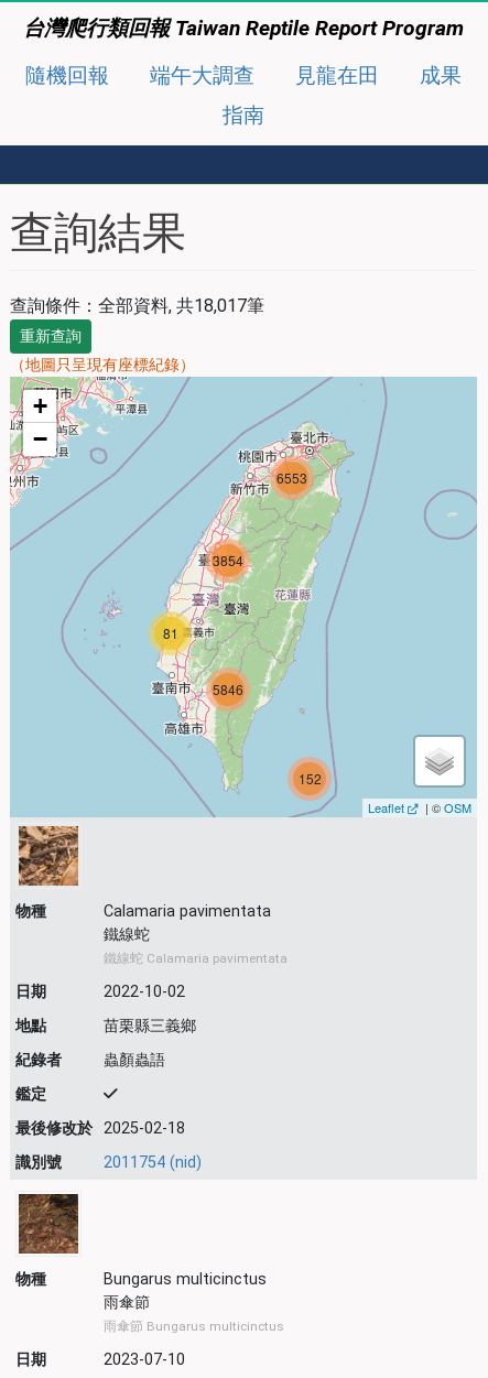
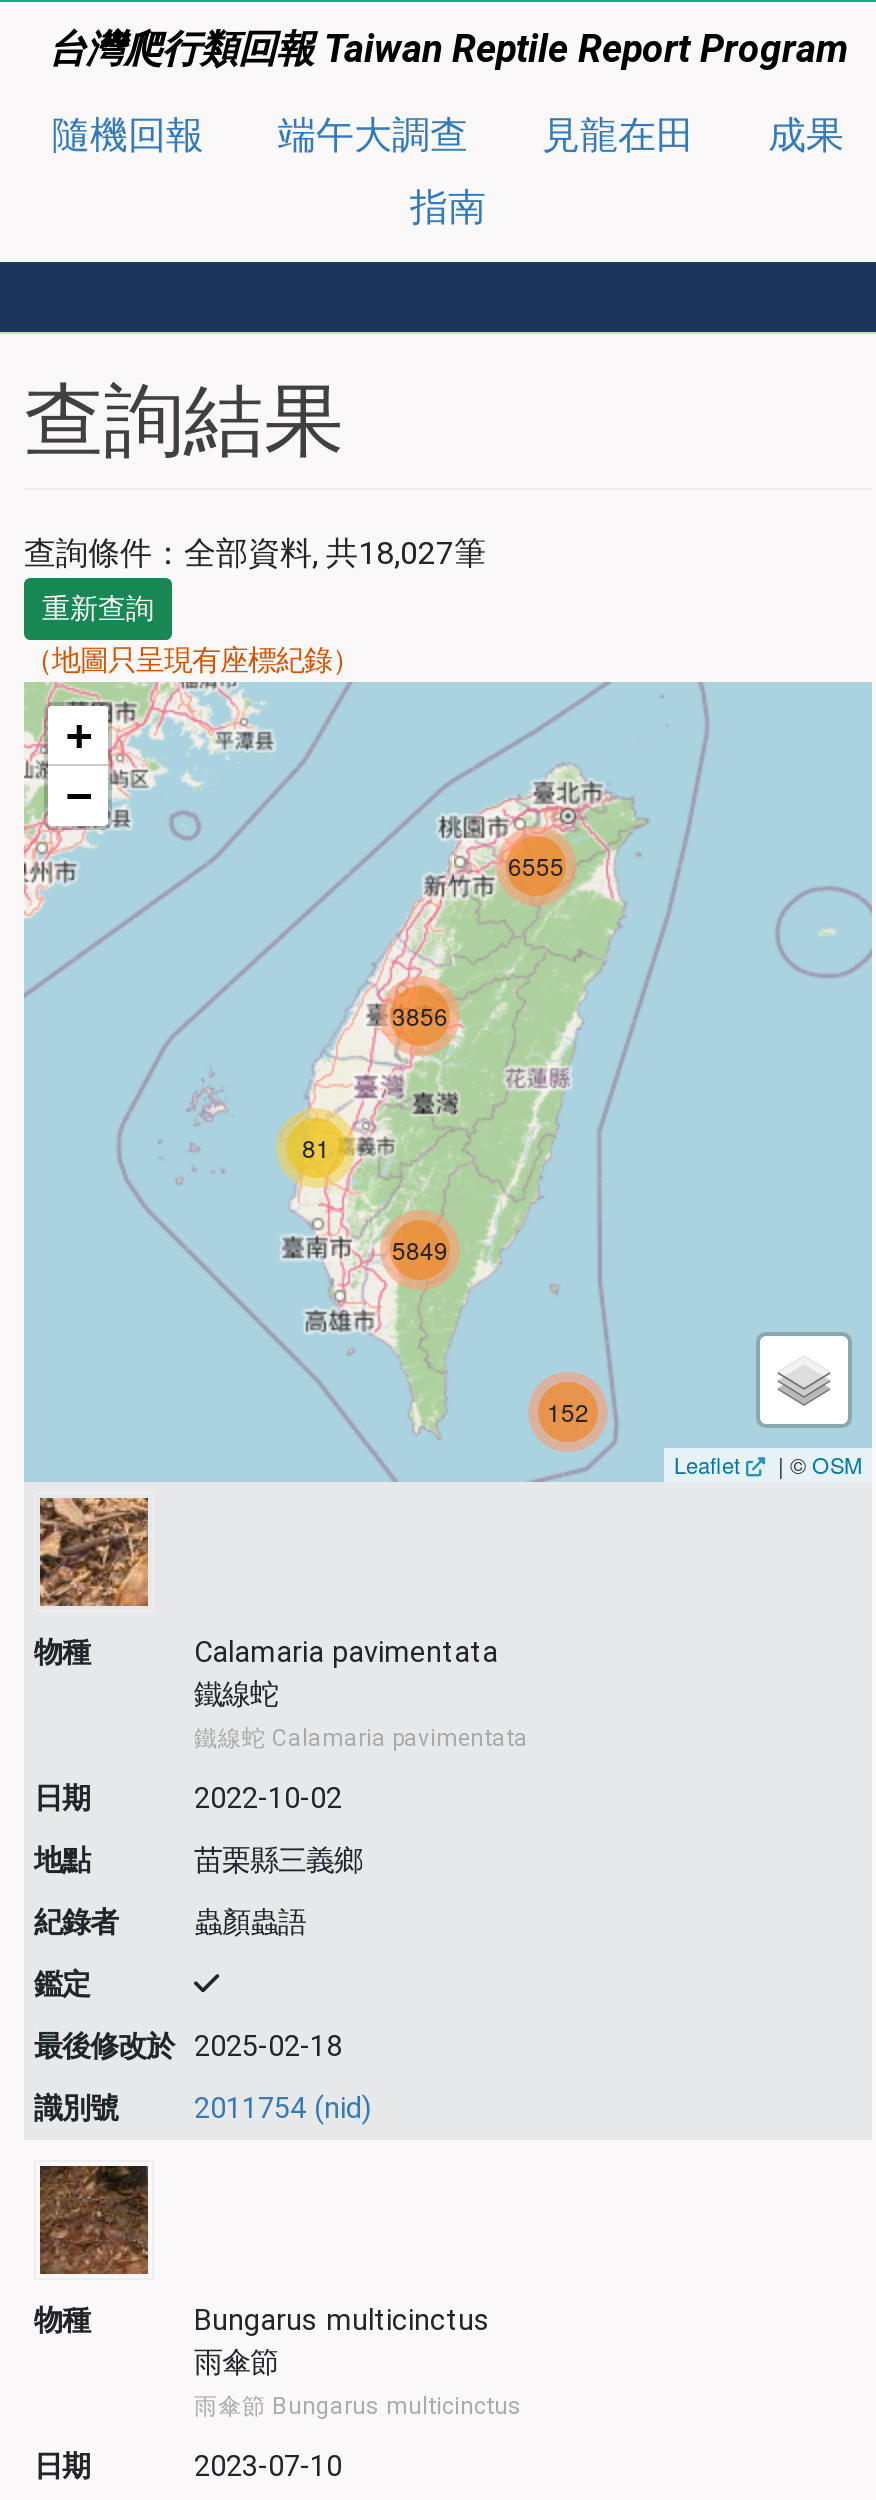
[10,296,264,317] 查詢條件：全部資料, 共18,017筆 -> [24,535,486,573] 查詢條件：全部資料, 共18,027筆
[276,469,307,487] 6553 -> [508,849,564,883] 6555
[213,551,243,570] 3854 -> [392,999,448,1033] 3856
[213,680,243,699] 5846 -> [392,1233,448,1267] 5849

